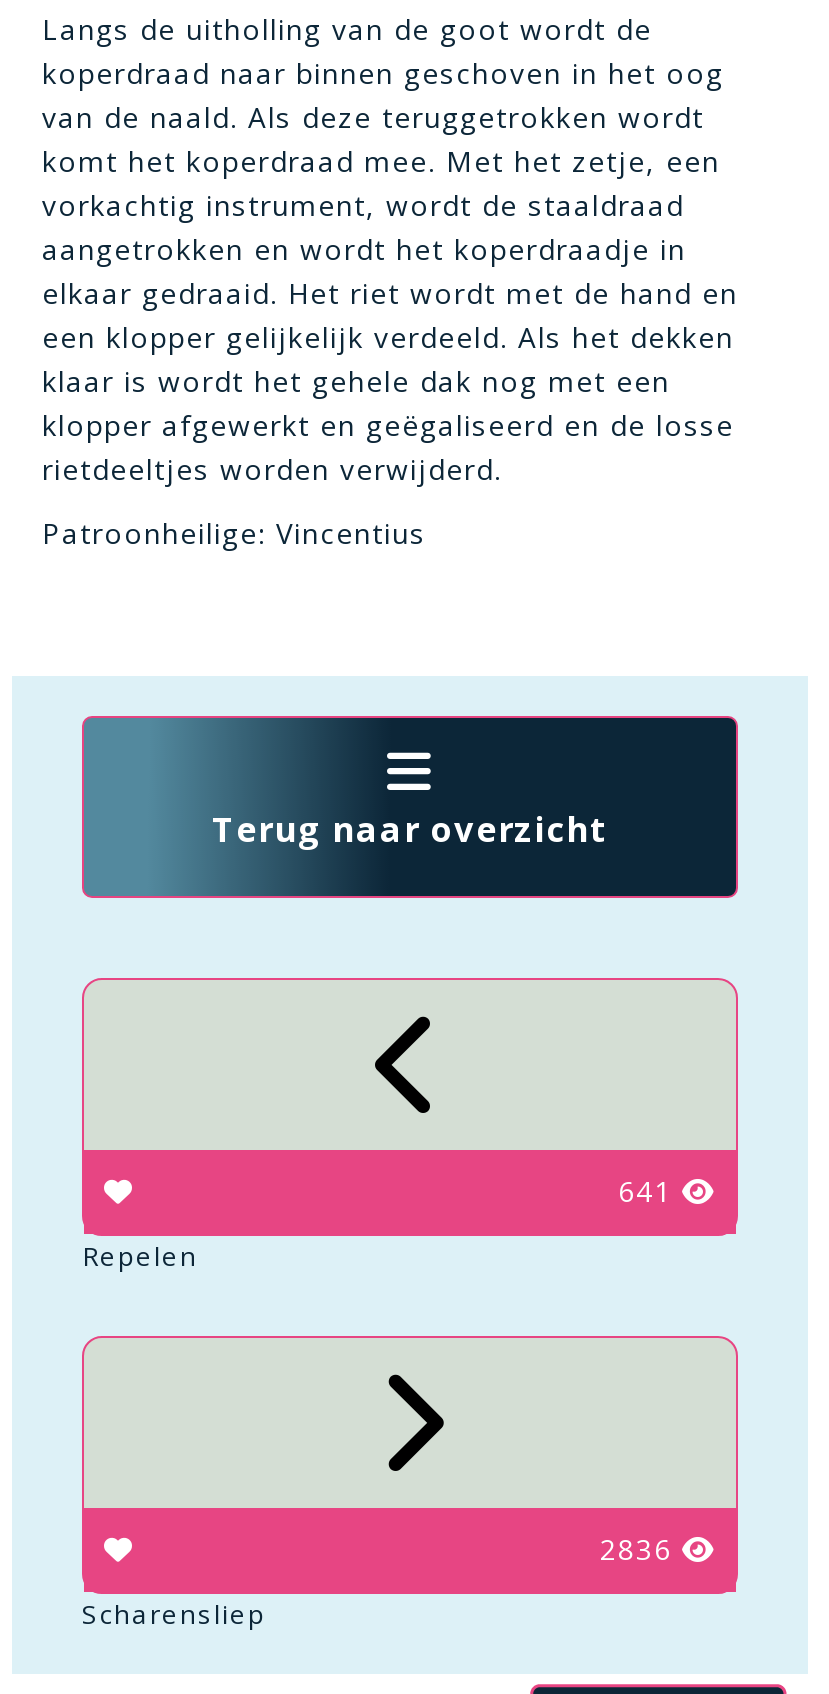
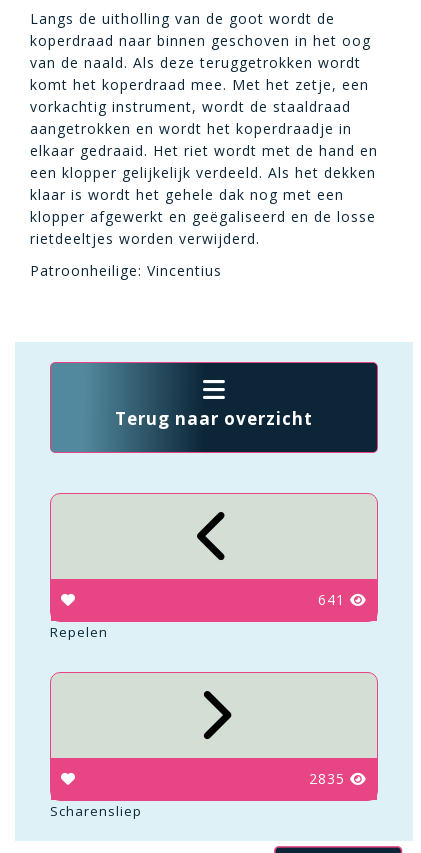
[600,1529,682,1567] 2836 -> [309,768,350,787] 2835

